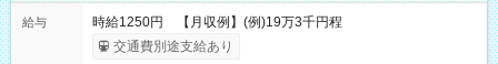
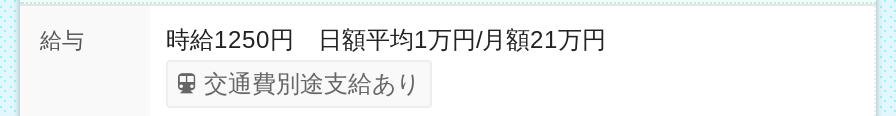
[92,14,342,30] 時給1250円 【月収例】(例)19万3千円程 -> [166,26,606,54] 時給1250円 日額平均1万円/月額21万円

